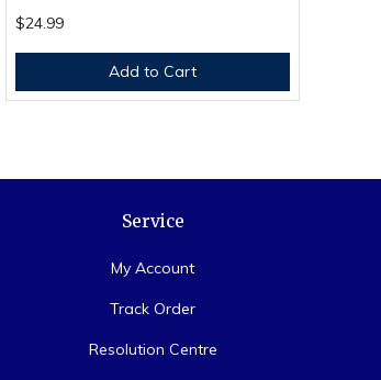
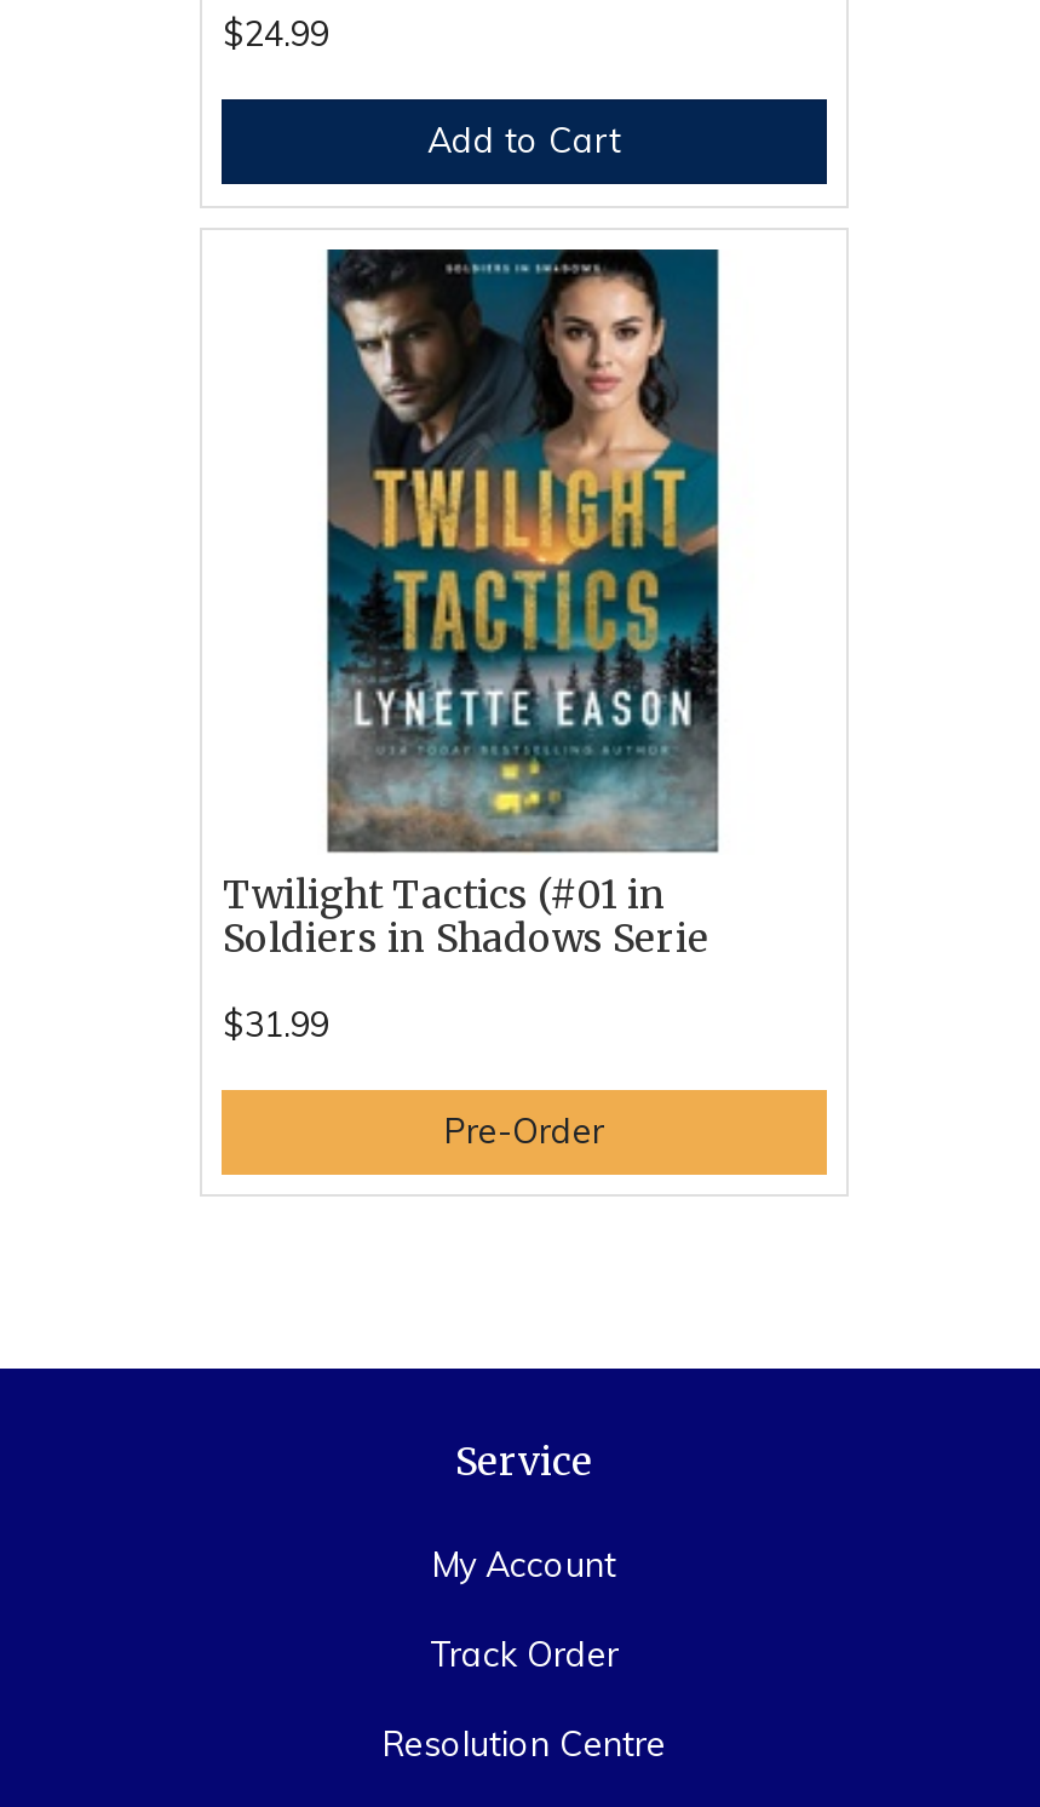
none -> [223,246,720,1152] [image] | Twilight Tactics (#01 in | Soldiers in Shadows Serie | $31.99 | Pre-Order

